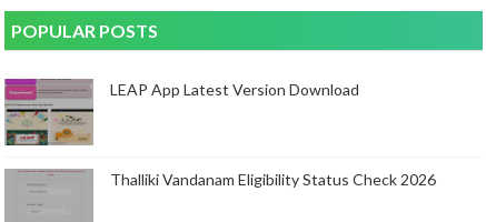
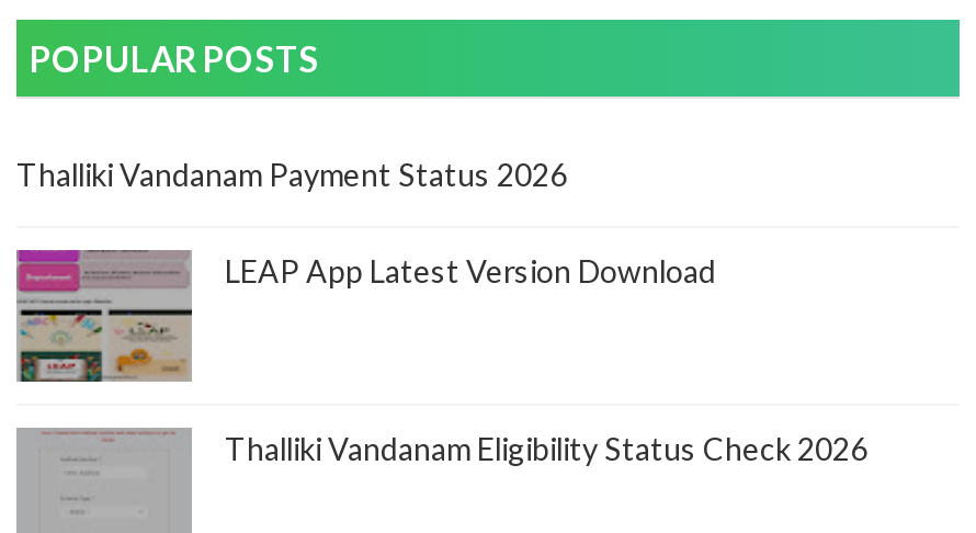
none -> [16,156,567,193] Thalliki Vandanam Payment Status 2026

